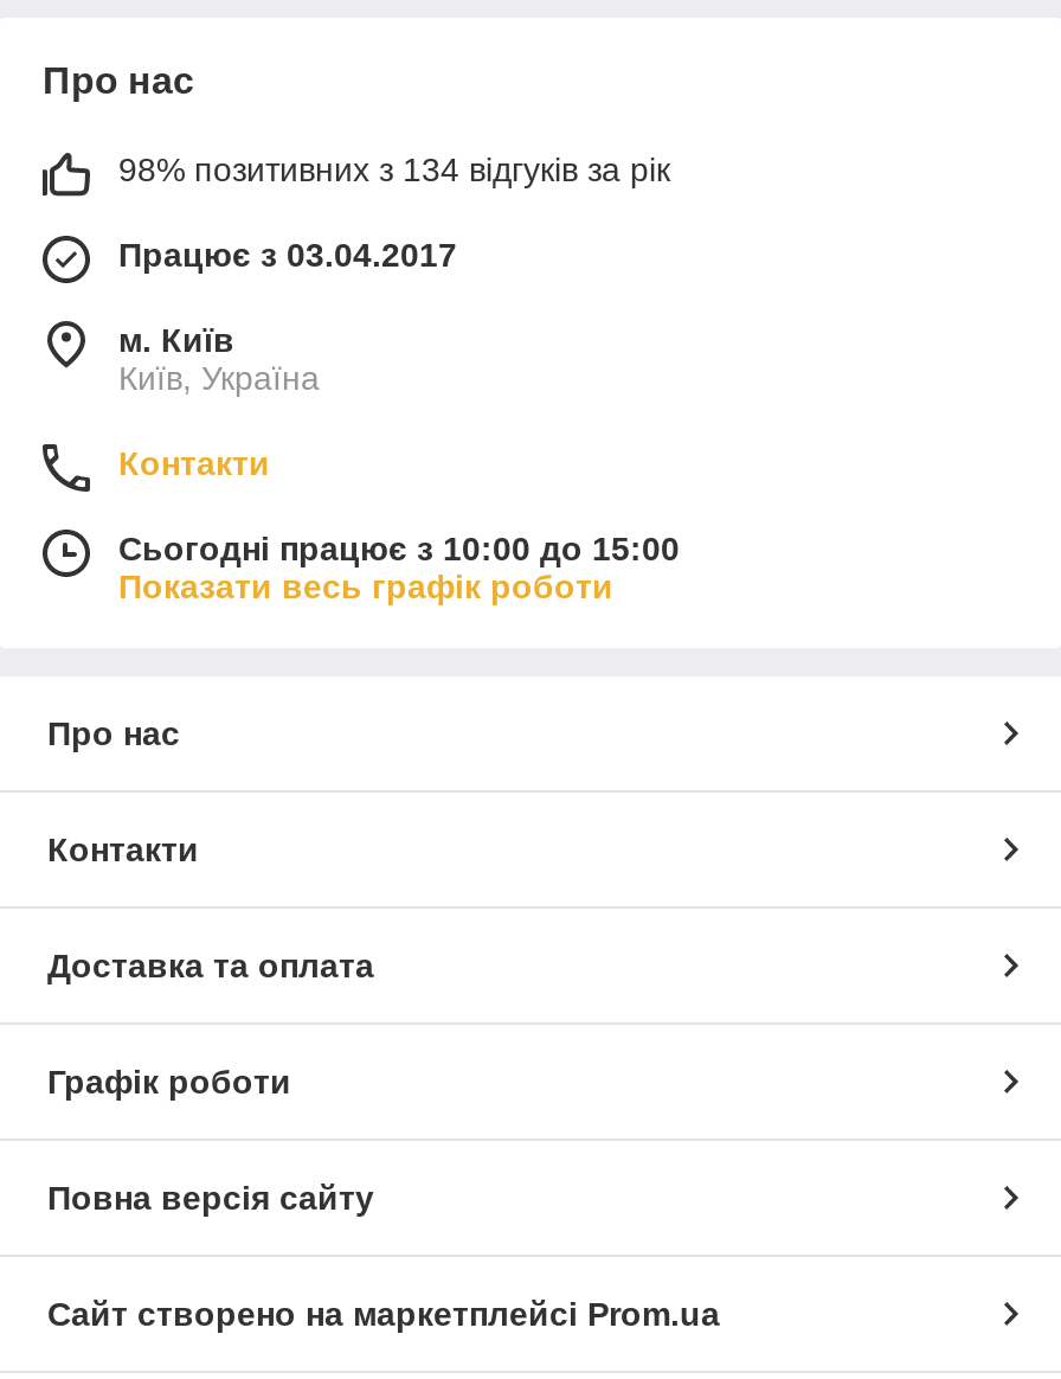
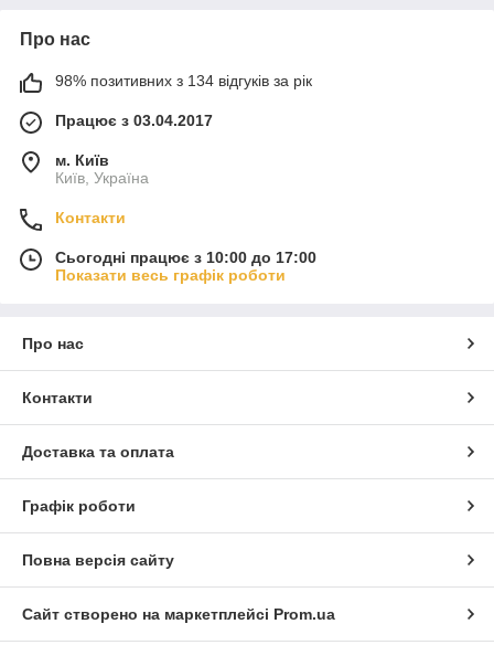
[118,529,680,567] Сьогодні працює з 10:00 до 15:00 -> [55,248,316,266] Сьогодні працює з 10:00 до 17:00

